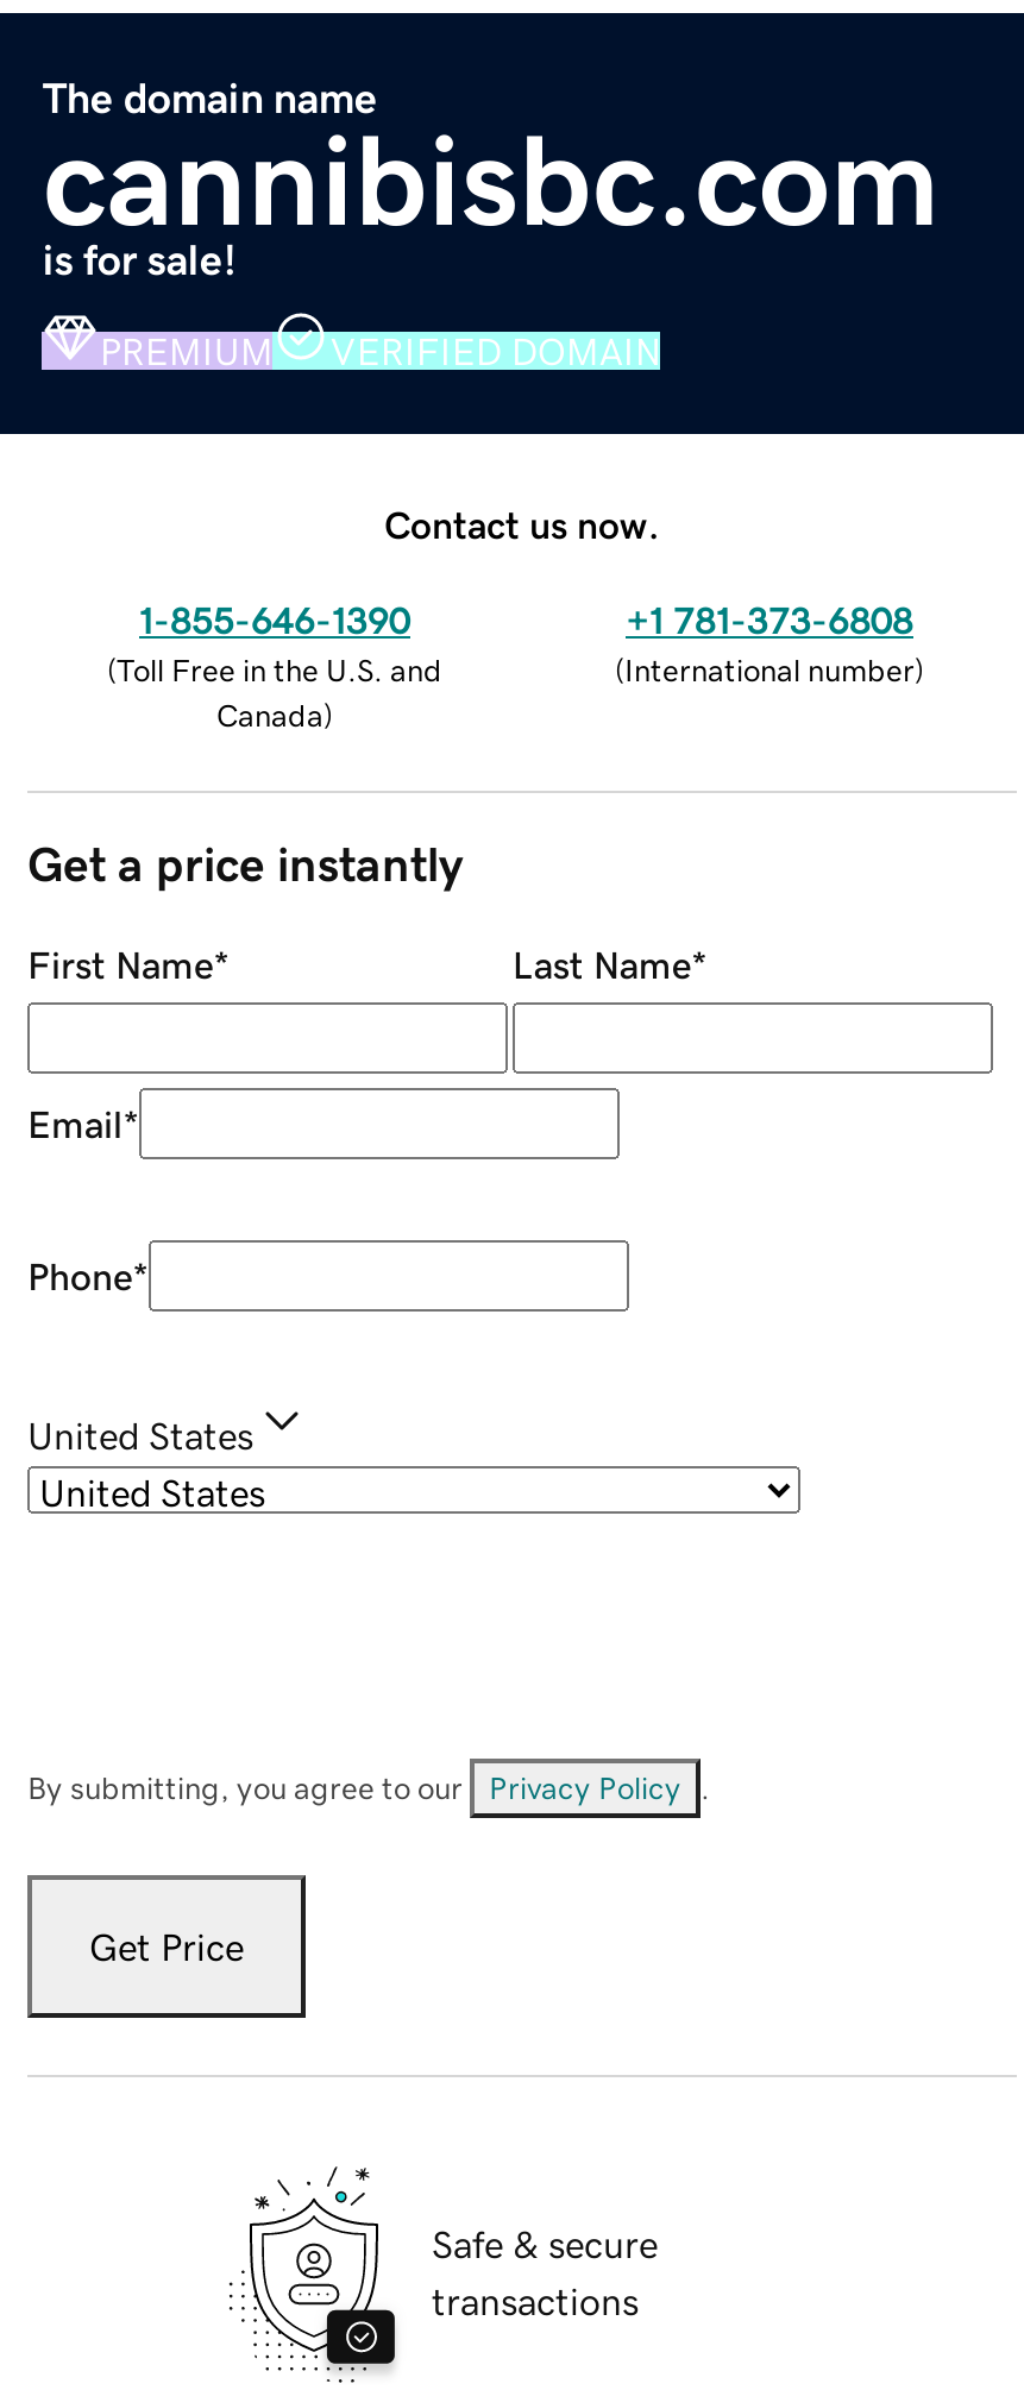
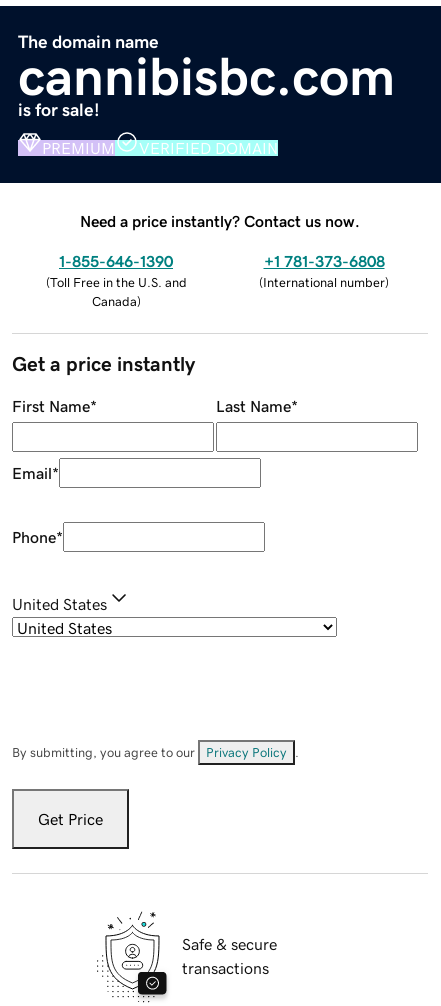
[384,504,660,542] Contact us now. -> [80,213,360,229] Need a price instantly? Contact us now.

